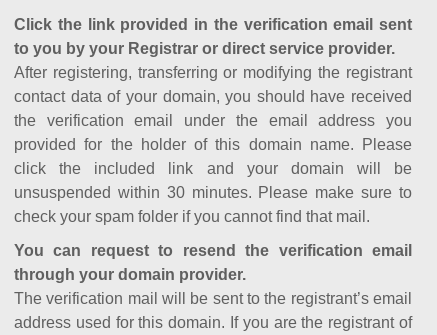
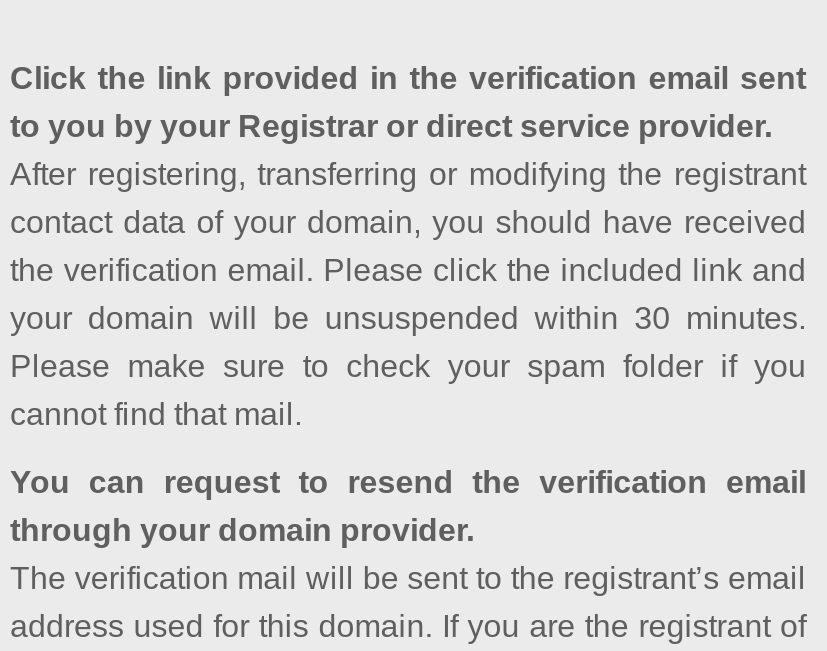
[14,112,412,225] the verification email under the email address you | provided for the holder of this domain name. Please | click the included link and your domain will be | unsuspended within 30 minutes. Please make sure to | check your spam folder if you cannot find that mail. -> [10,253,806,431] the verification email. Please click the included link and | your domain will be unsuspended within 30 minutes. | Please make sure to check your spam folder if you | cannot find that mail.

